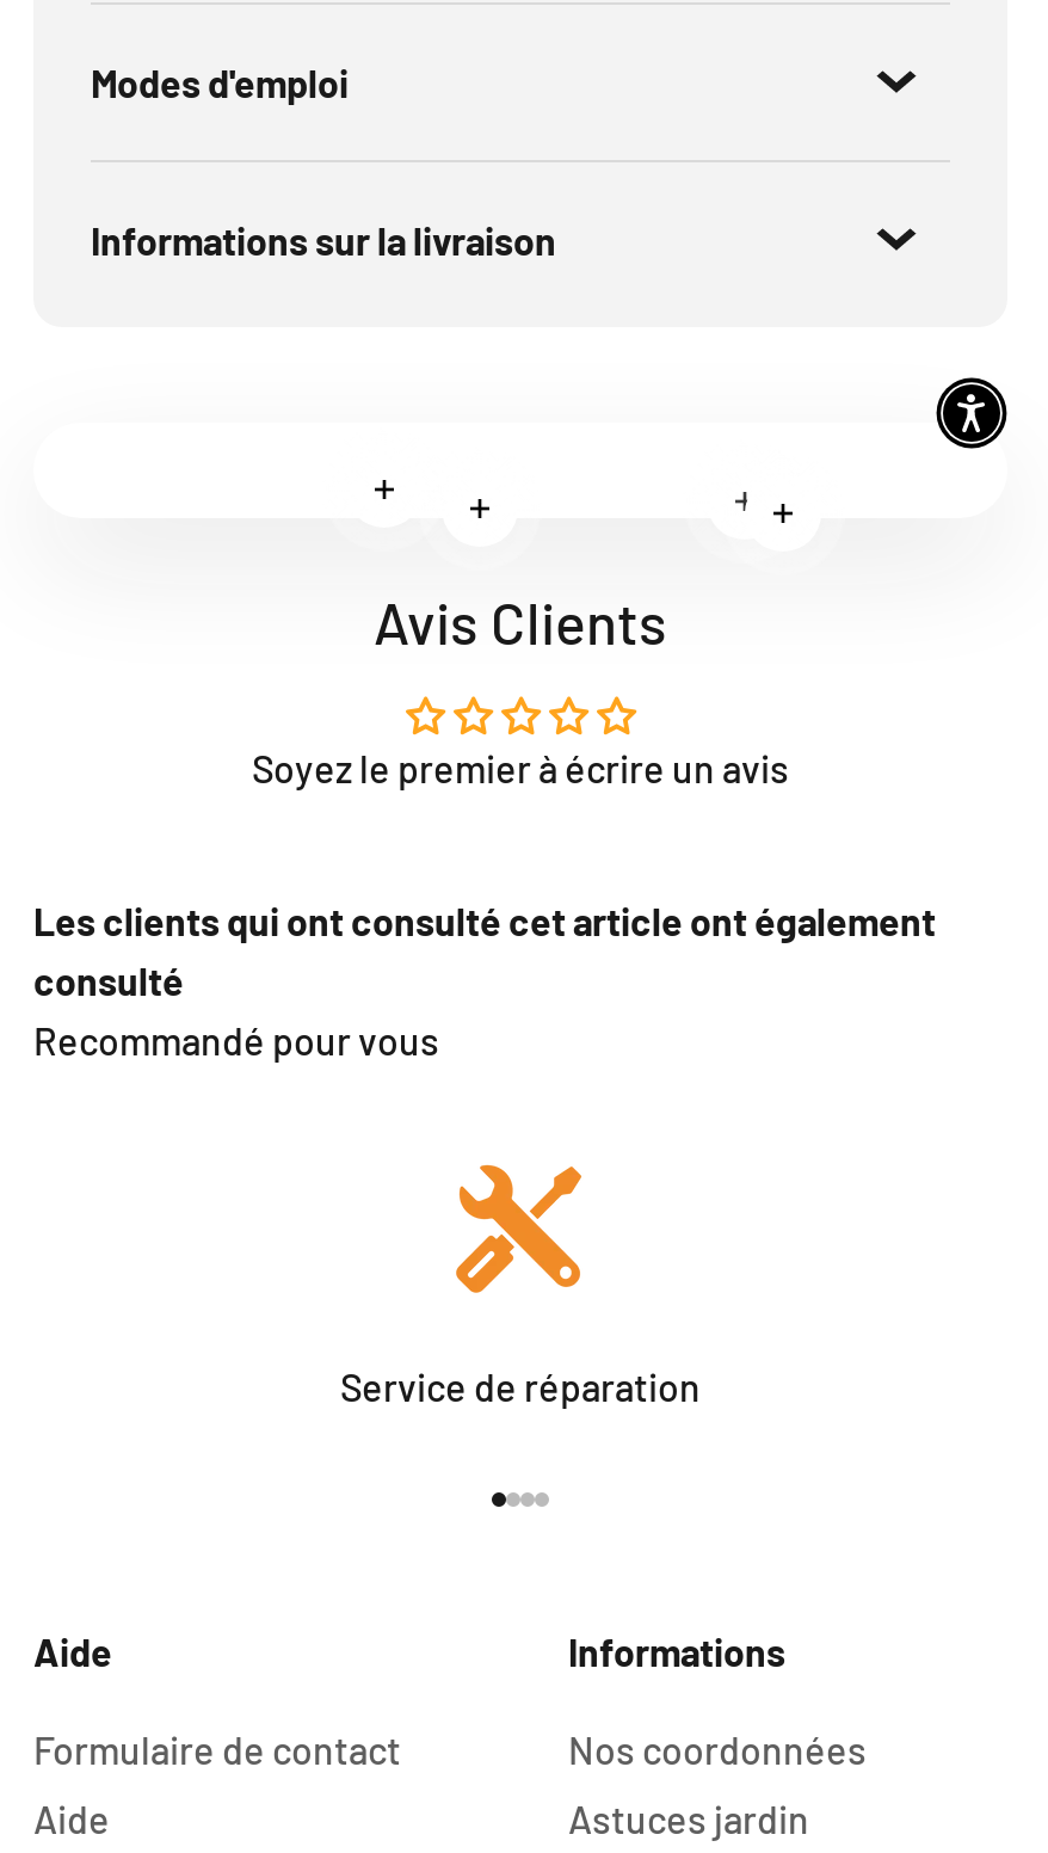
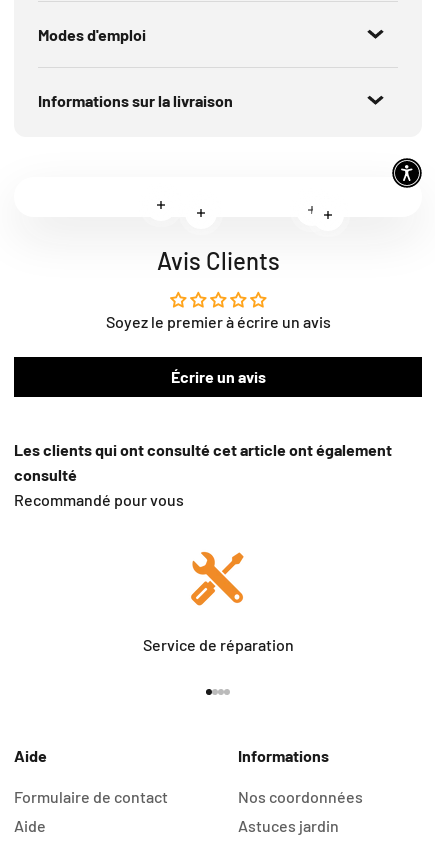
none -> [170,367,265,386] Écrire un avis

